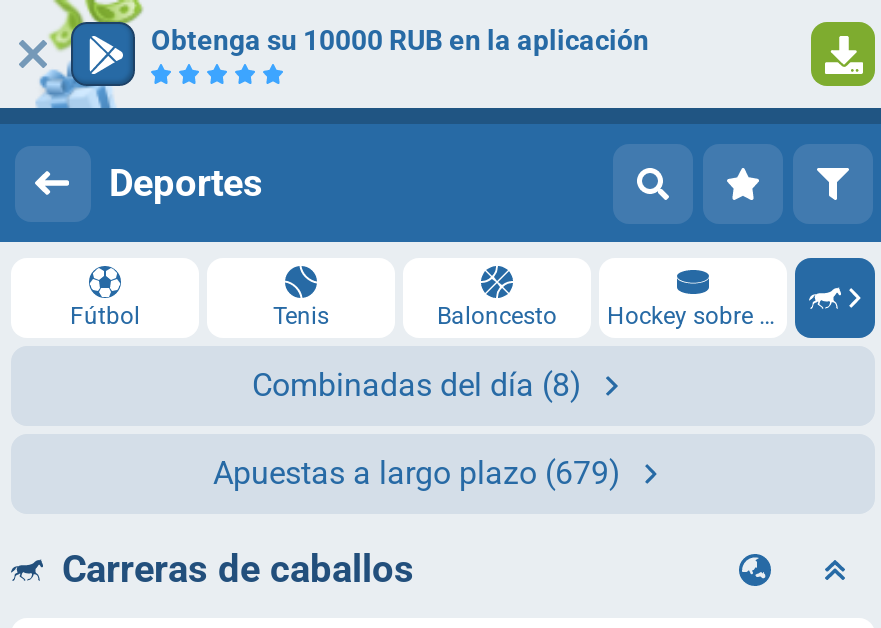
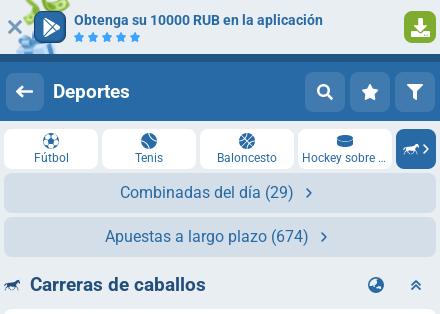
[252,366,582,404] Combinadas del día (8) -> [120,183,294,202] Combinadas del día (29)
[213,454,621,492] Apuestas a largo plazo (679) -> [105,227,309,246] Apuestas a largo plazo (674)

